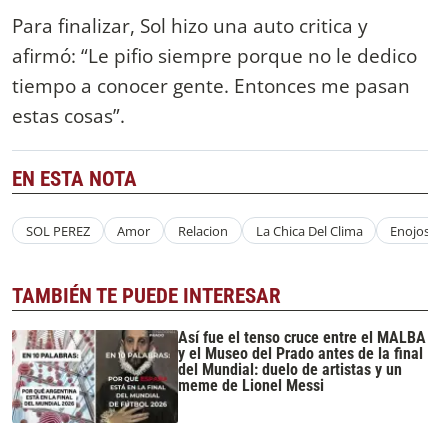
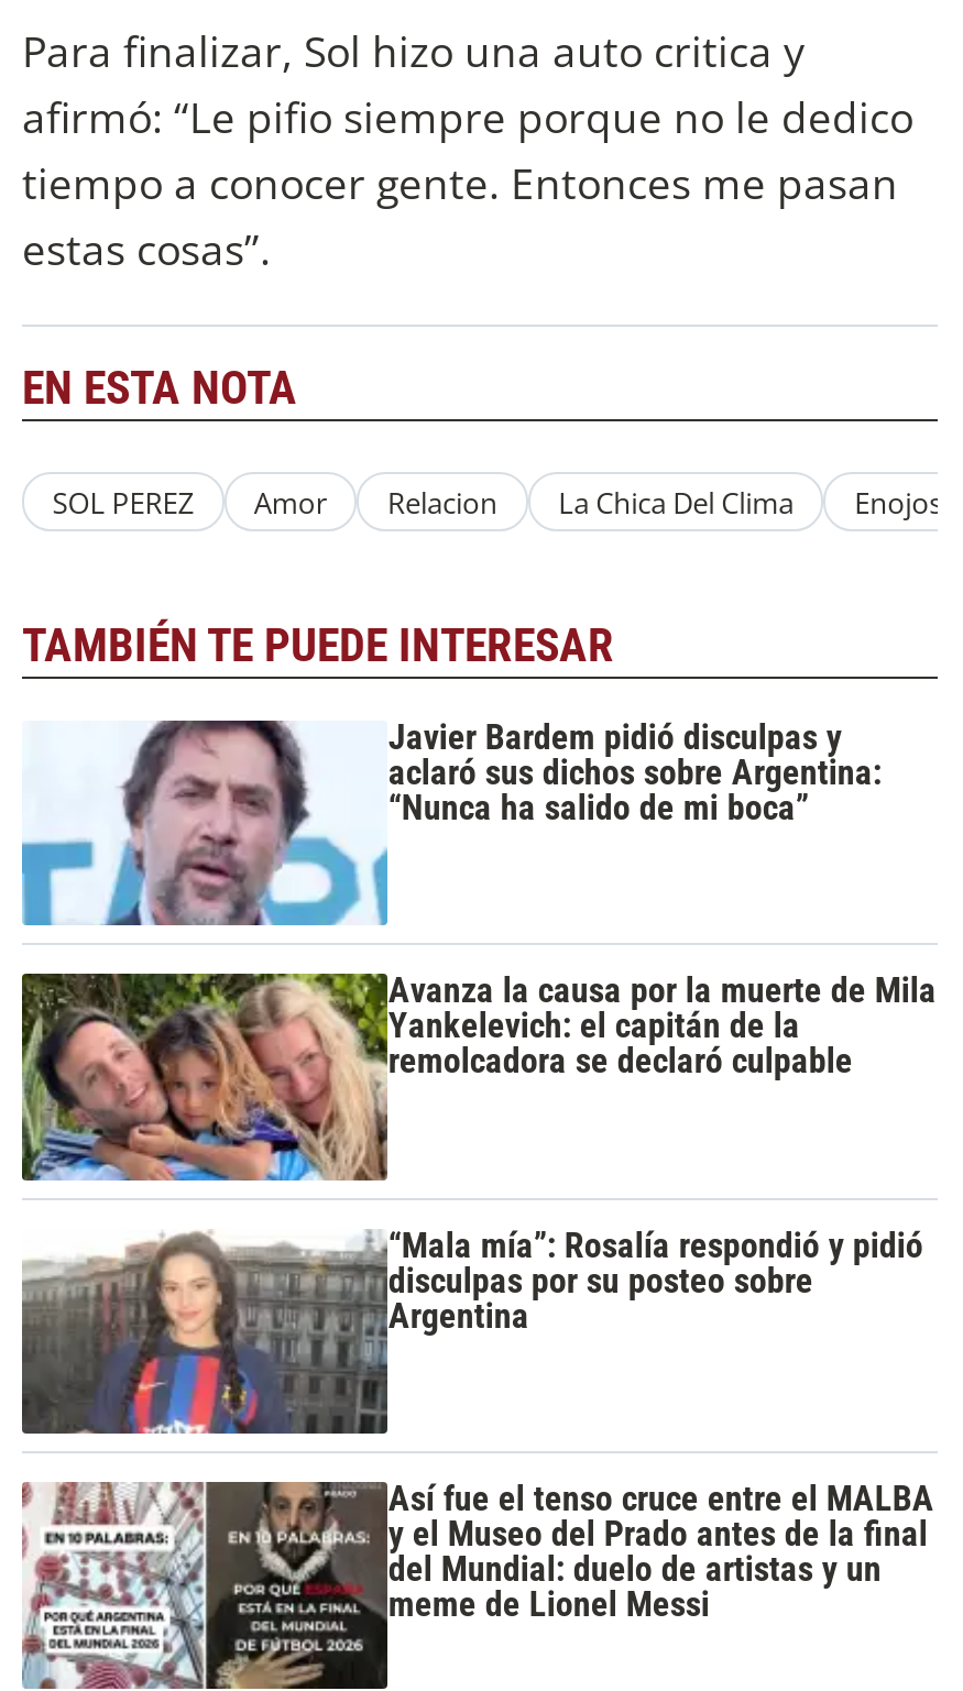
none -> [20,716,881,927] [image] | Javier Bardem pidió disculpas y | aclaró sus dichos sobre Argentina: | “Nunca ha salido de mi boca”
none -> [20,969,936,1183] [image] | Avanza la causa por la muerte de Mila | Yankelevich: el capitán de la | remolcadora se declaró culpable
none -> [20,1223,923,1440] [image] | “Mala mía”: Rosalía respondió y pidió | disculpas por su posteo sobre | Argentina

